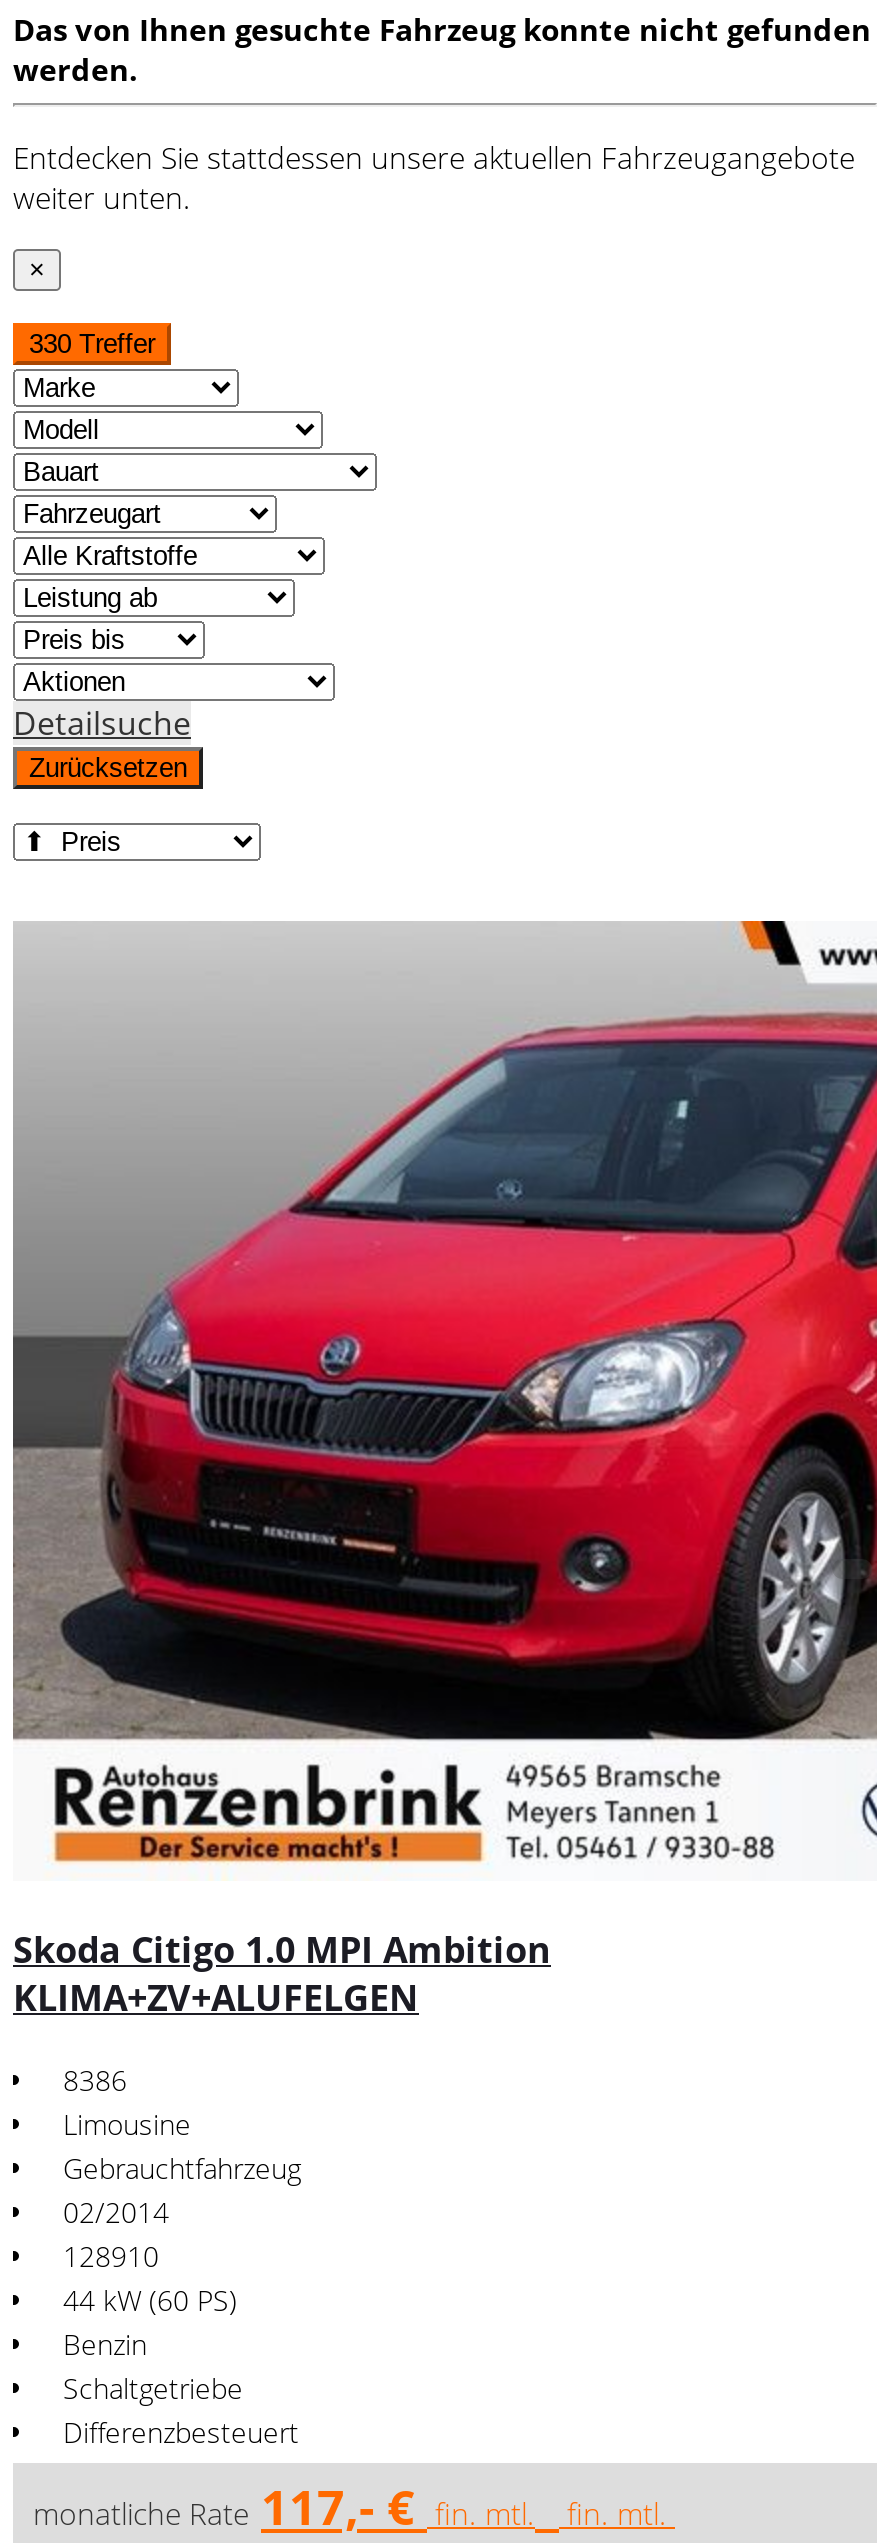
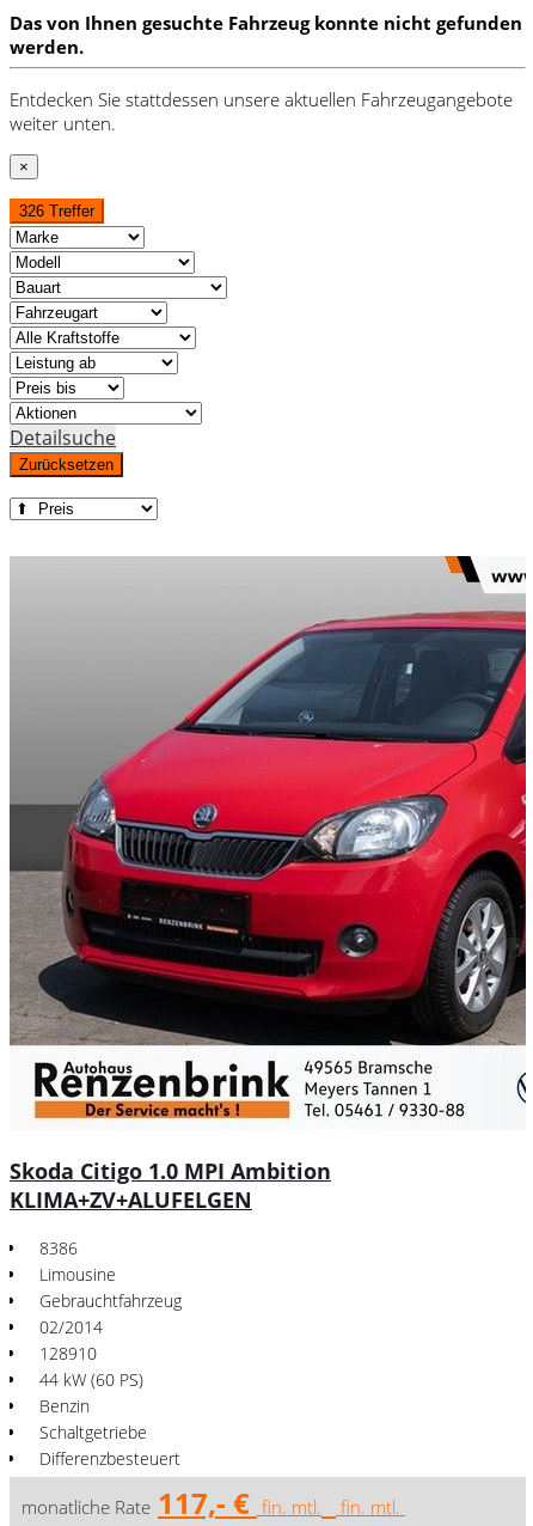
[29,330,155,360] 330 Treffer -> [19,202,94,220] 326 Treffer

